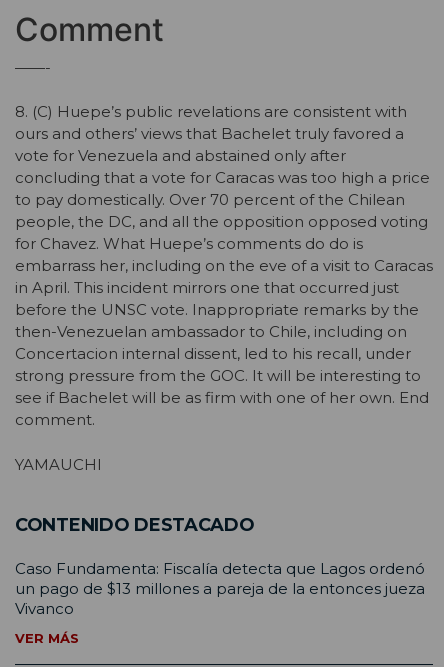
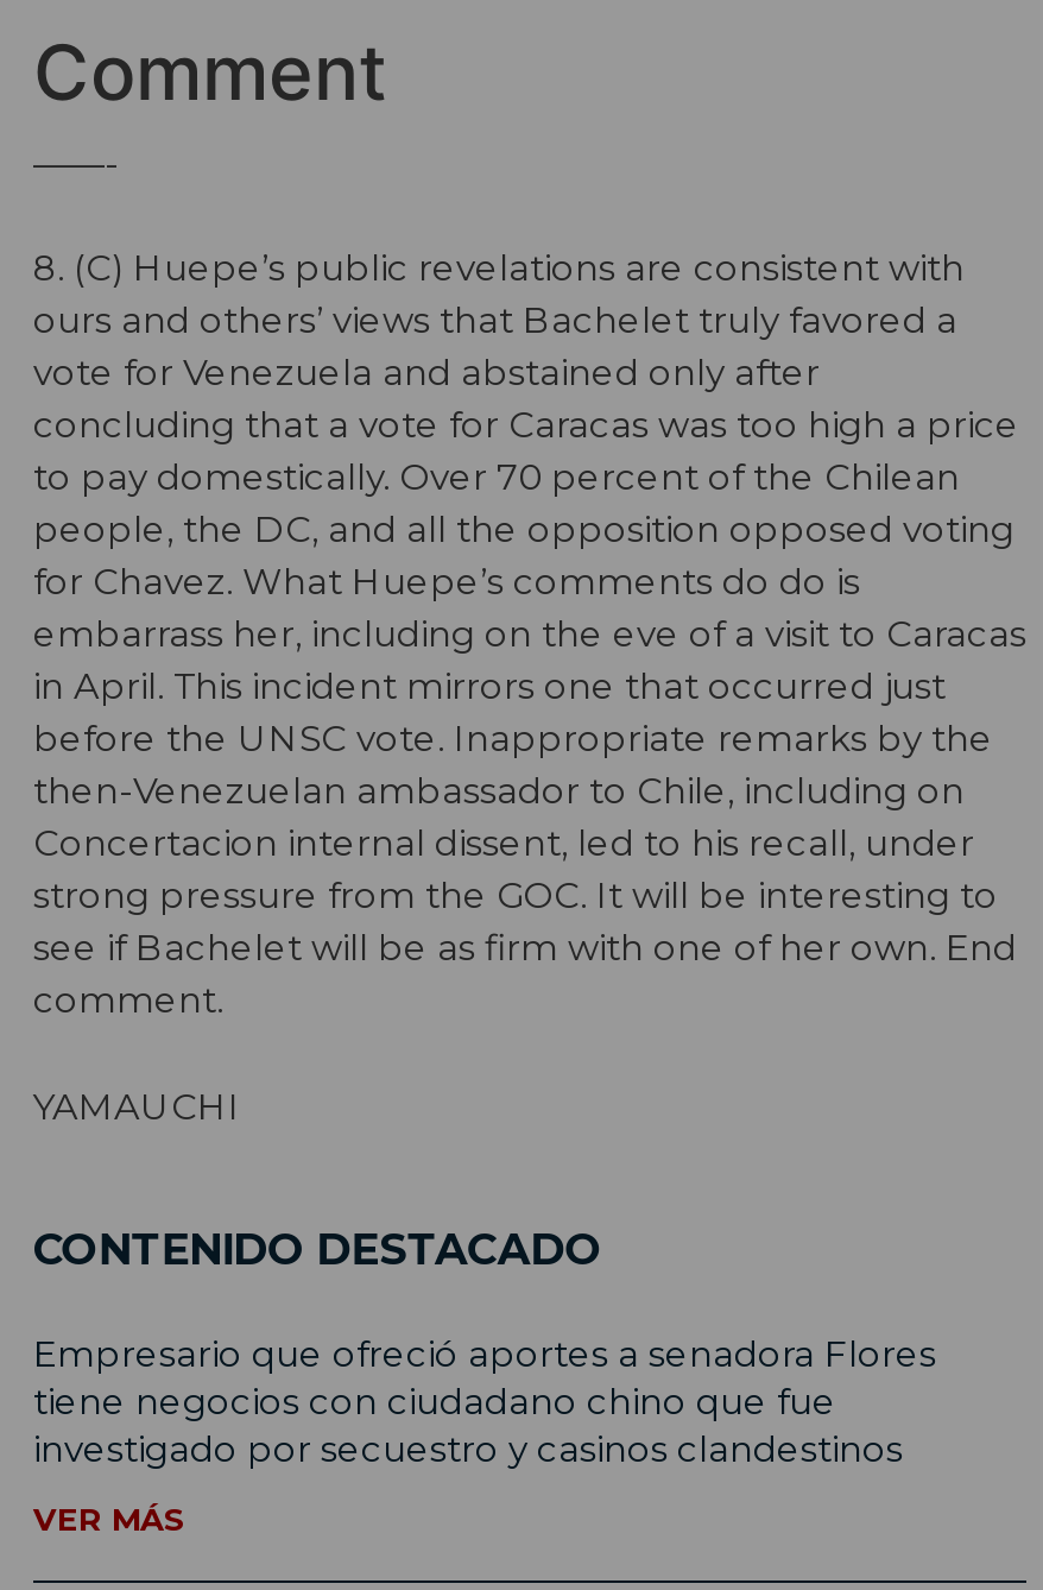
[15,559,425,618] Caso Fundamenta: Fiscalía detecta que Lagos ordenó | un pago de $13 millones a pareja de la entonces jueza | Vivanco -> [33,1332,936,1472] Empresario que ofreció aportes a senadora Flores | tiene negocios con ciudadano chino que fue | investigado por secuestro y casinos clandestinos

